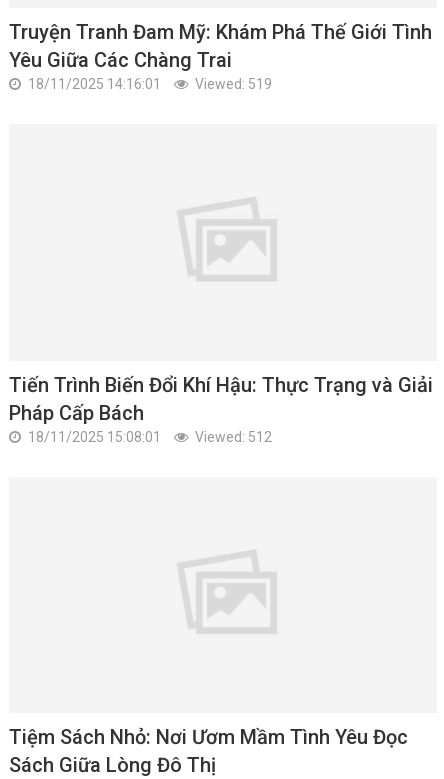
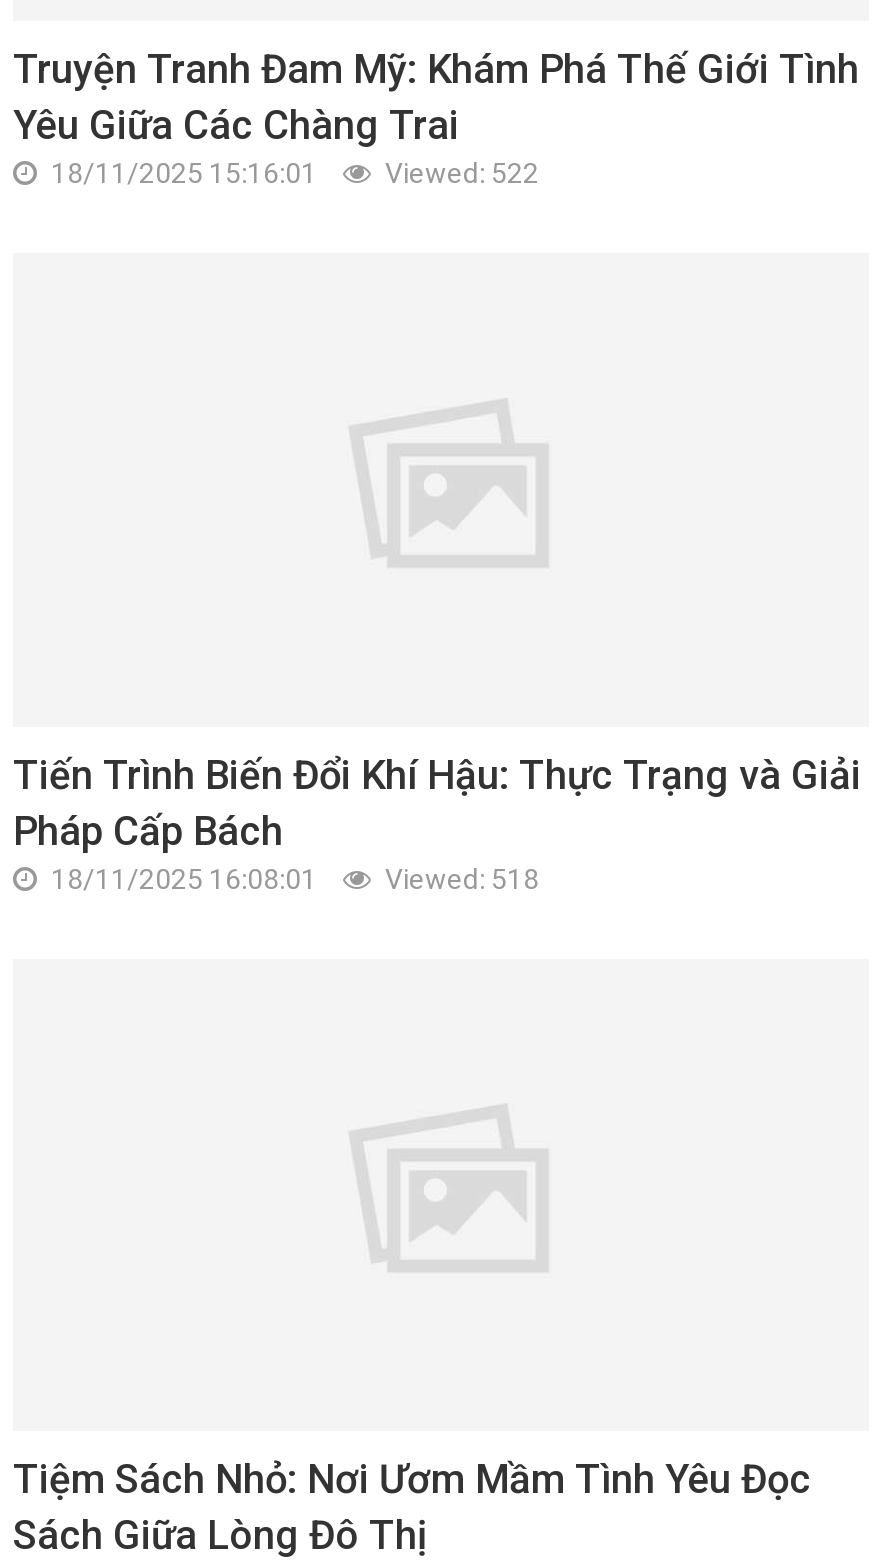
[25,76,161,92] 18/11/2025 14:16:01 -> [45,158,317,190] 18/11/2025 15:16:01
[192,76,272,92] Viewed: 519 -> [379,158,539,190] Viewed: 522
[25,429,161,445] 18/11/2025 15:08:01 -> [45,862,317,894] 18/11/2025 16:08:01
[192,429,272,445] Viewed: 512 -> [379,862,539,894] Viewed: 518

